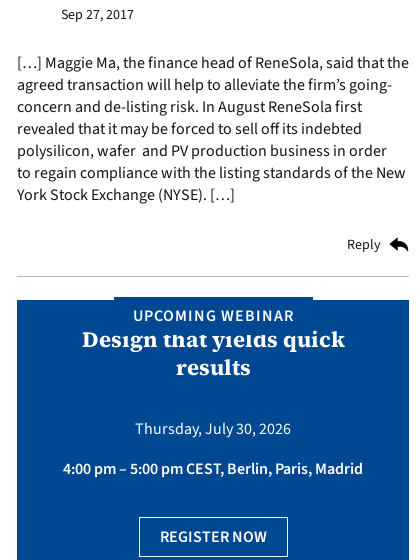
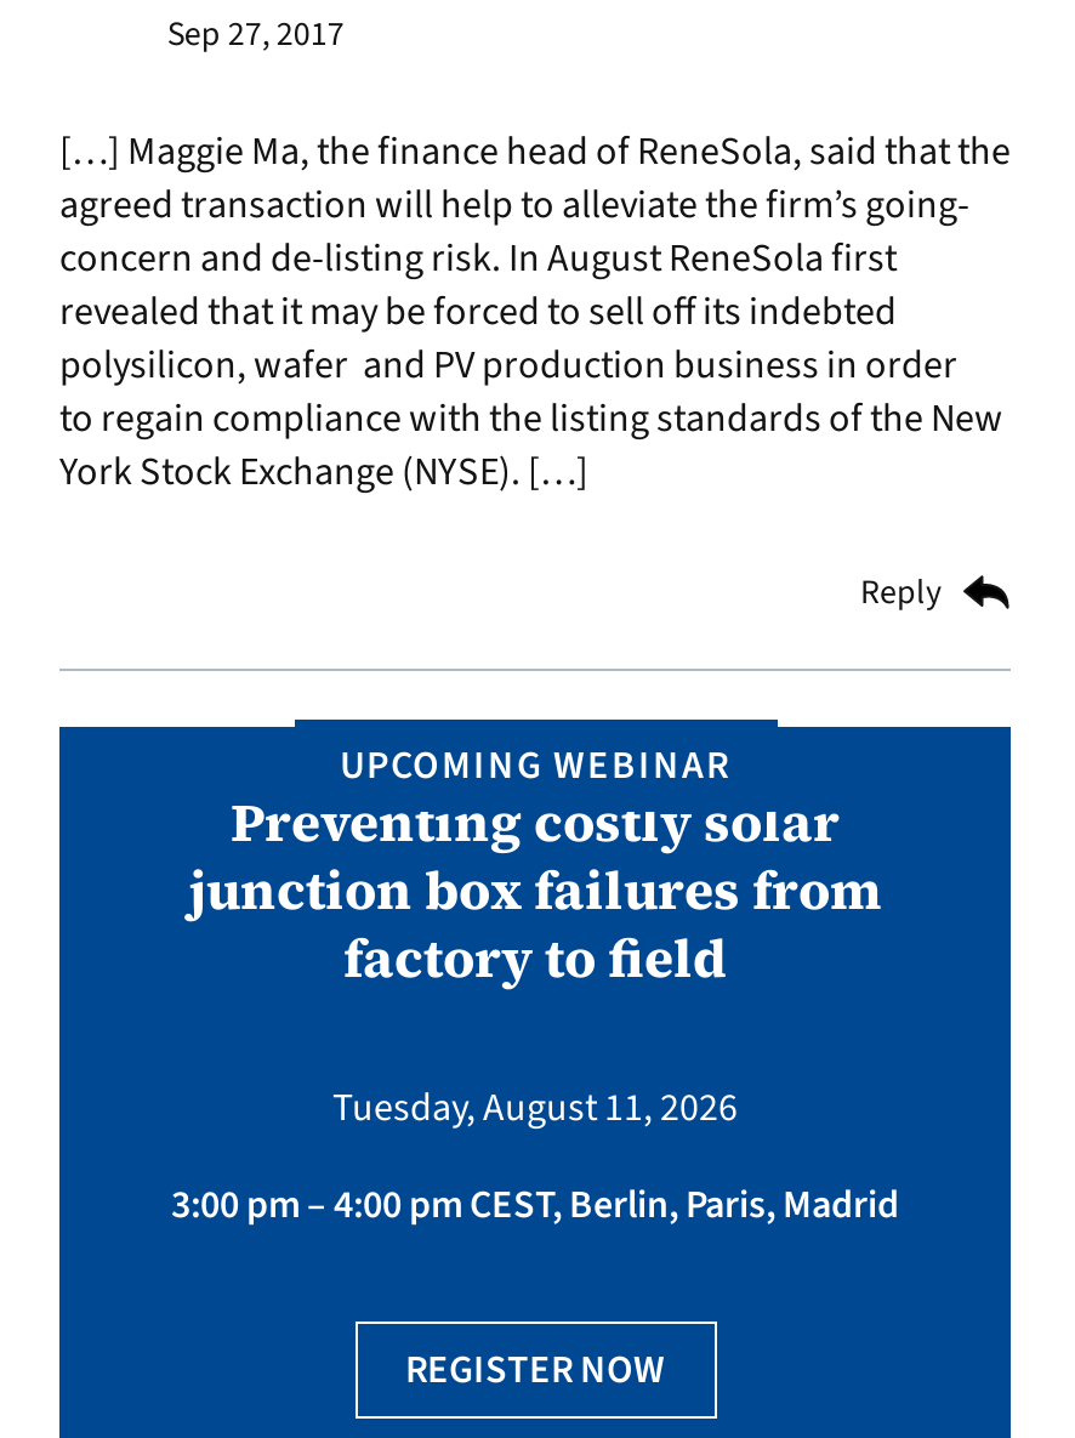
[81,324,344,382] Design that yields quick | results -> [189,785,881,994] Preventing costly solar | junction box failures from | factory to field
[135,418,291,440] Thursday, July 30, 2026 -> [332,1081,738,1135] Tuesday, August 11, 2026
[63,458,363,480] 4:00 pm – 5:00 pm CEST, Berlin, Paris, Madrid -> [171,1178,899,1232] 3:00 pm – 4:00 pm CEST, Berlin, Paris, Madrid

